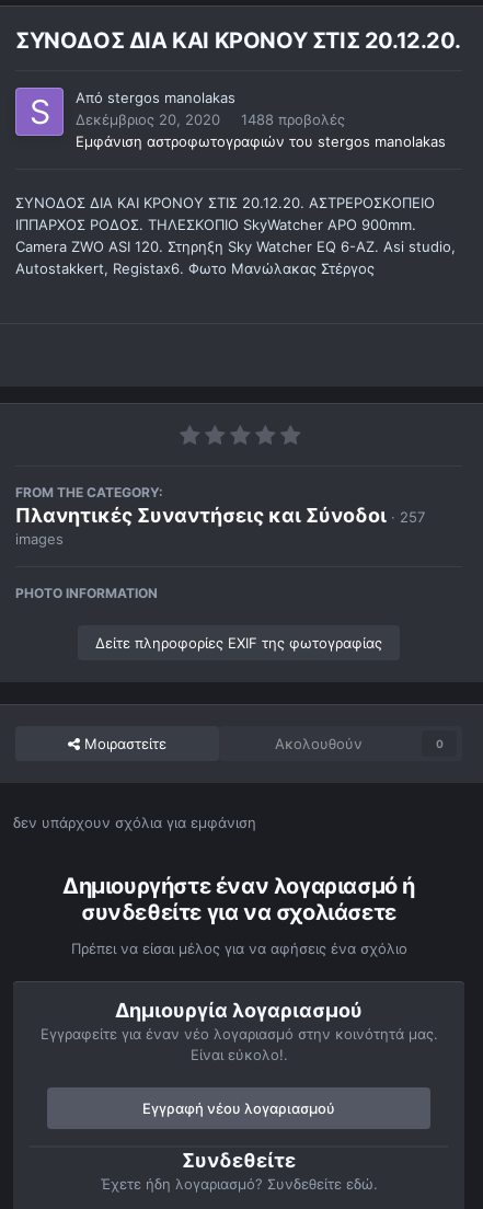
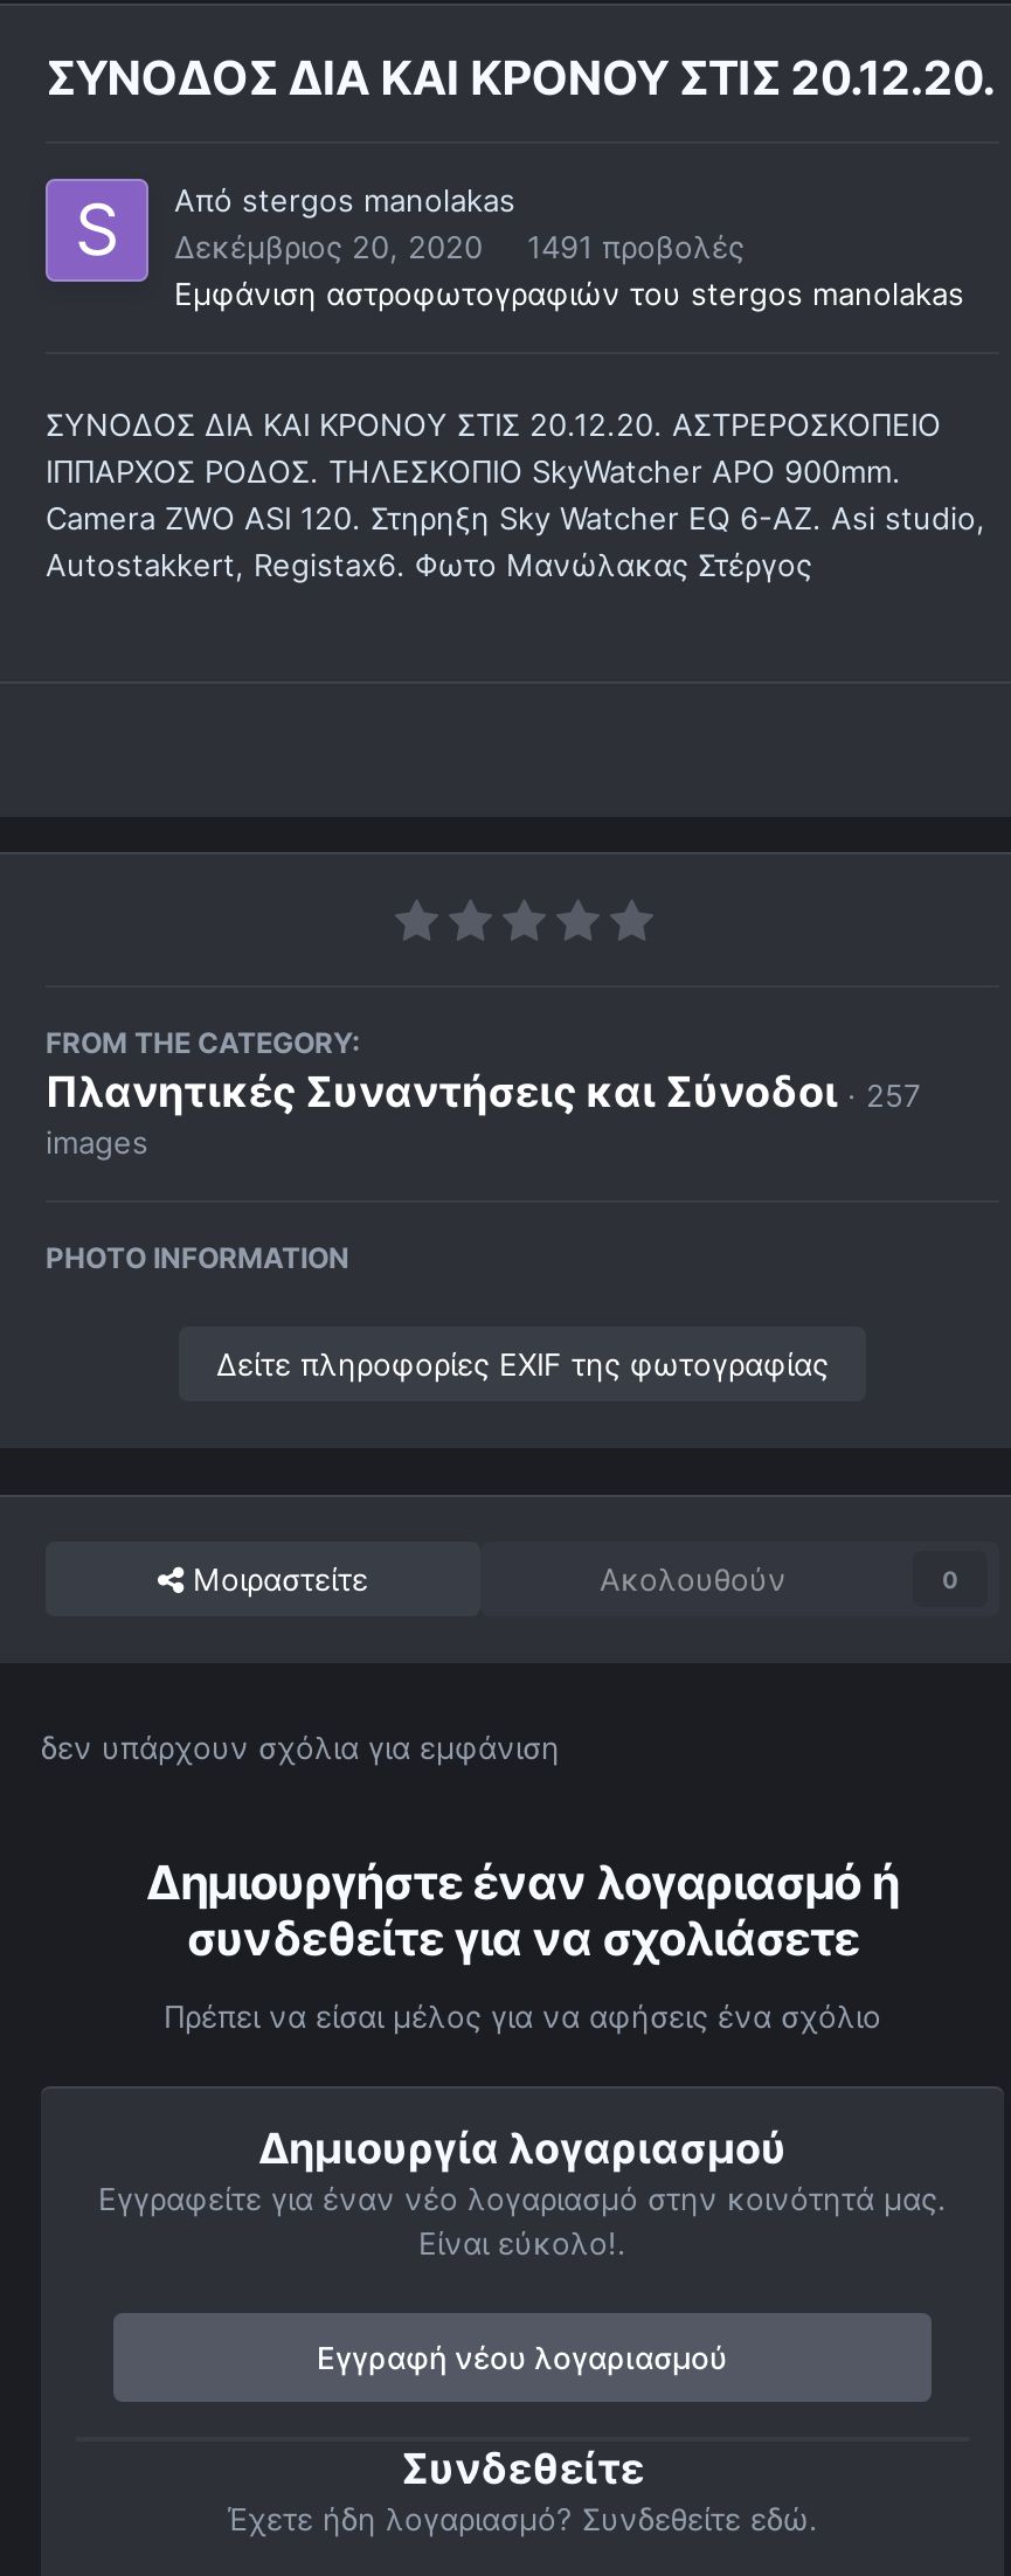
[76,111,345,128] Δεκέμβριος 20, 2020 1488 προβολές -> [174,228,745,266] Δεκέμβριος 20, 2020 1491 προβολές

